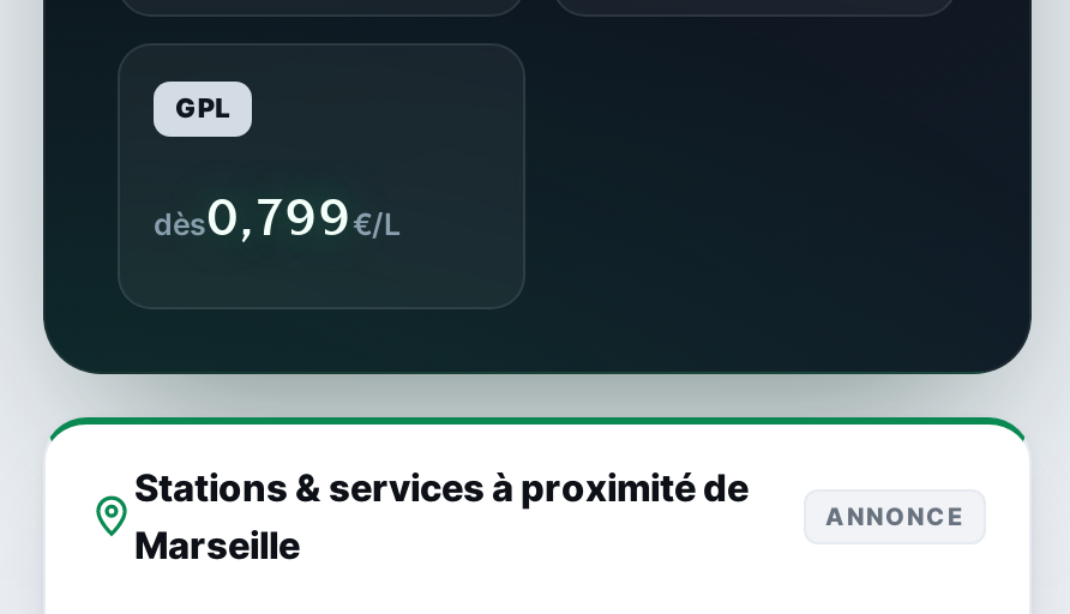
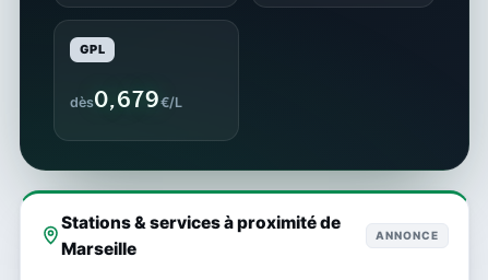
[154,182,401,256] dès0,799€/L -> [70,83,182,117] dès0,679€/L

